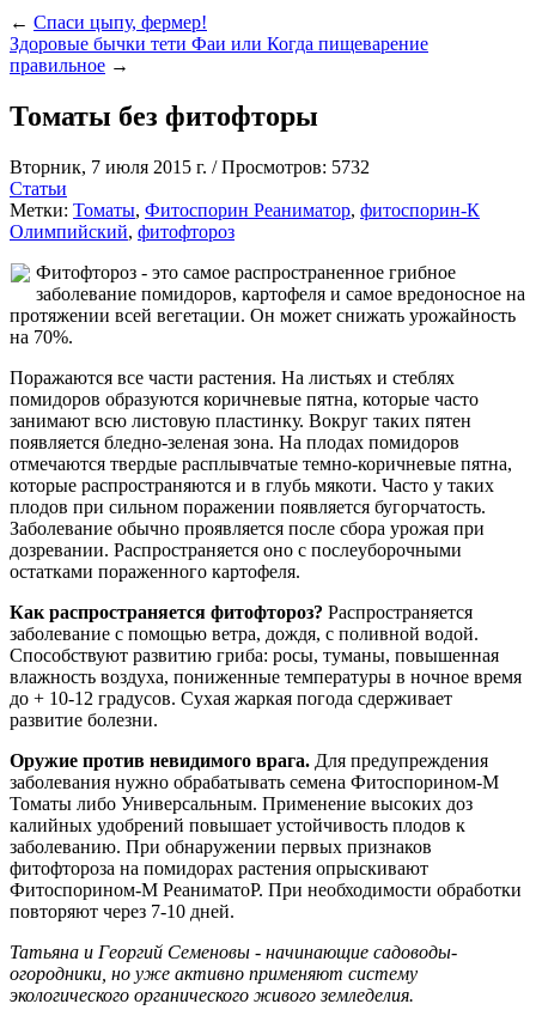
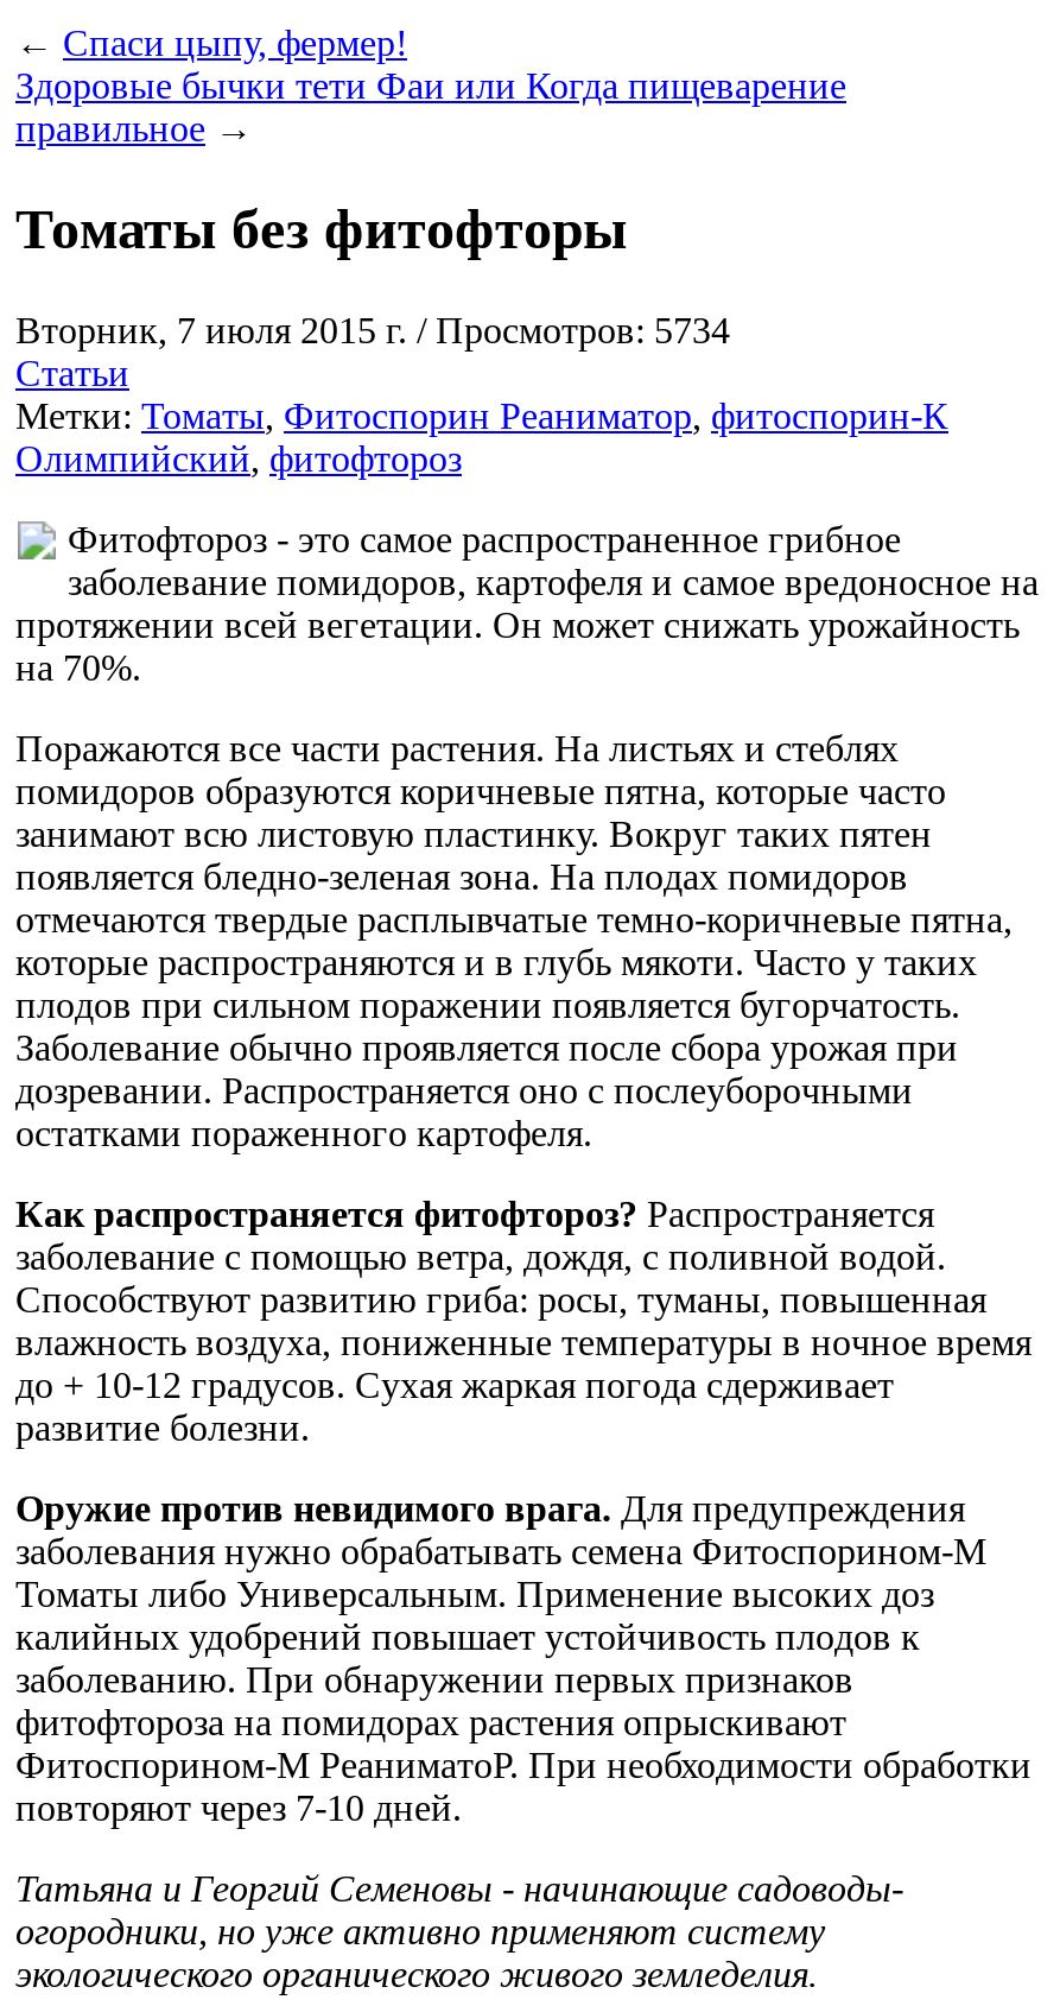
[10,157,370,177] Вторник, 7 июля 2015 г. / Просмотров: 5732 -> [15,310,730,350] Вторник, 7 июля 2015 г. / Просмотров: 5734

